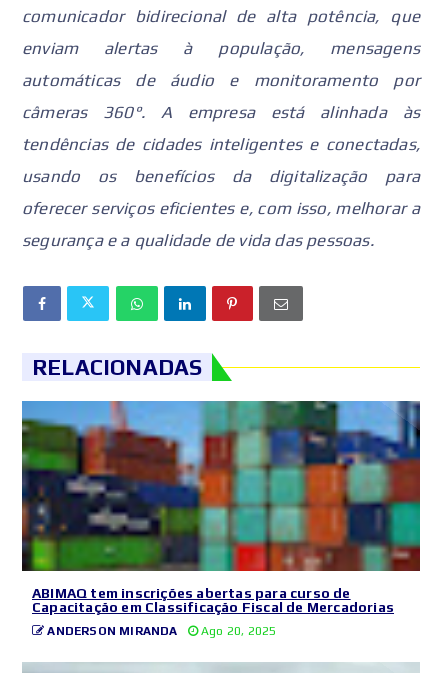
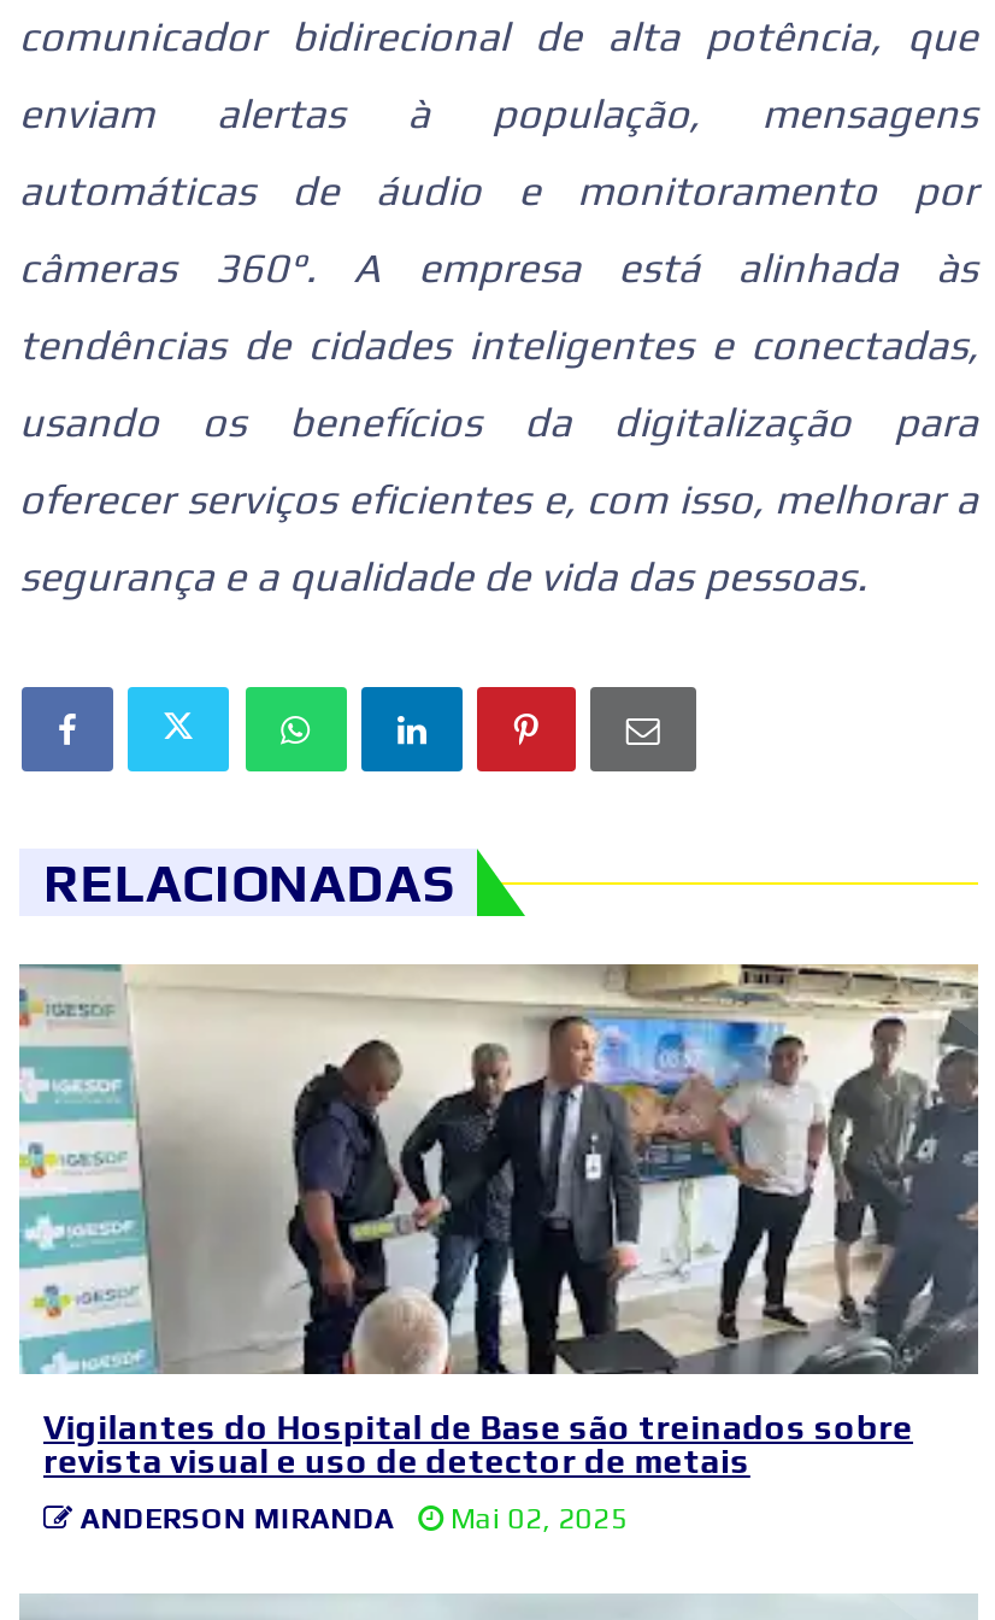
[21,400,421,615] [image] | ABIMAQ tem inscrições abertas para curso de | Capacitação em Classificação Fiscal de Mercadorias -> [17,962,981,1480] [image] | Vigilantes do Hospital de Base são treinados sobre | revista visual e uso de detector de metais
[44,624,276,638] ANDERSON MIRANDA Ago 20, 2025 -> [73,1502,627,1536] ANDERSON MIRANDA Mai 02, 2025

